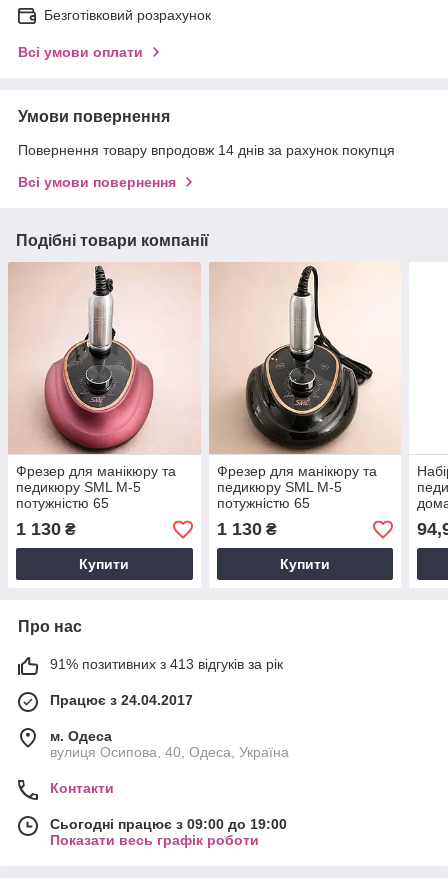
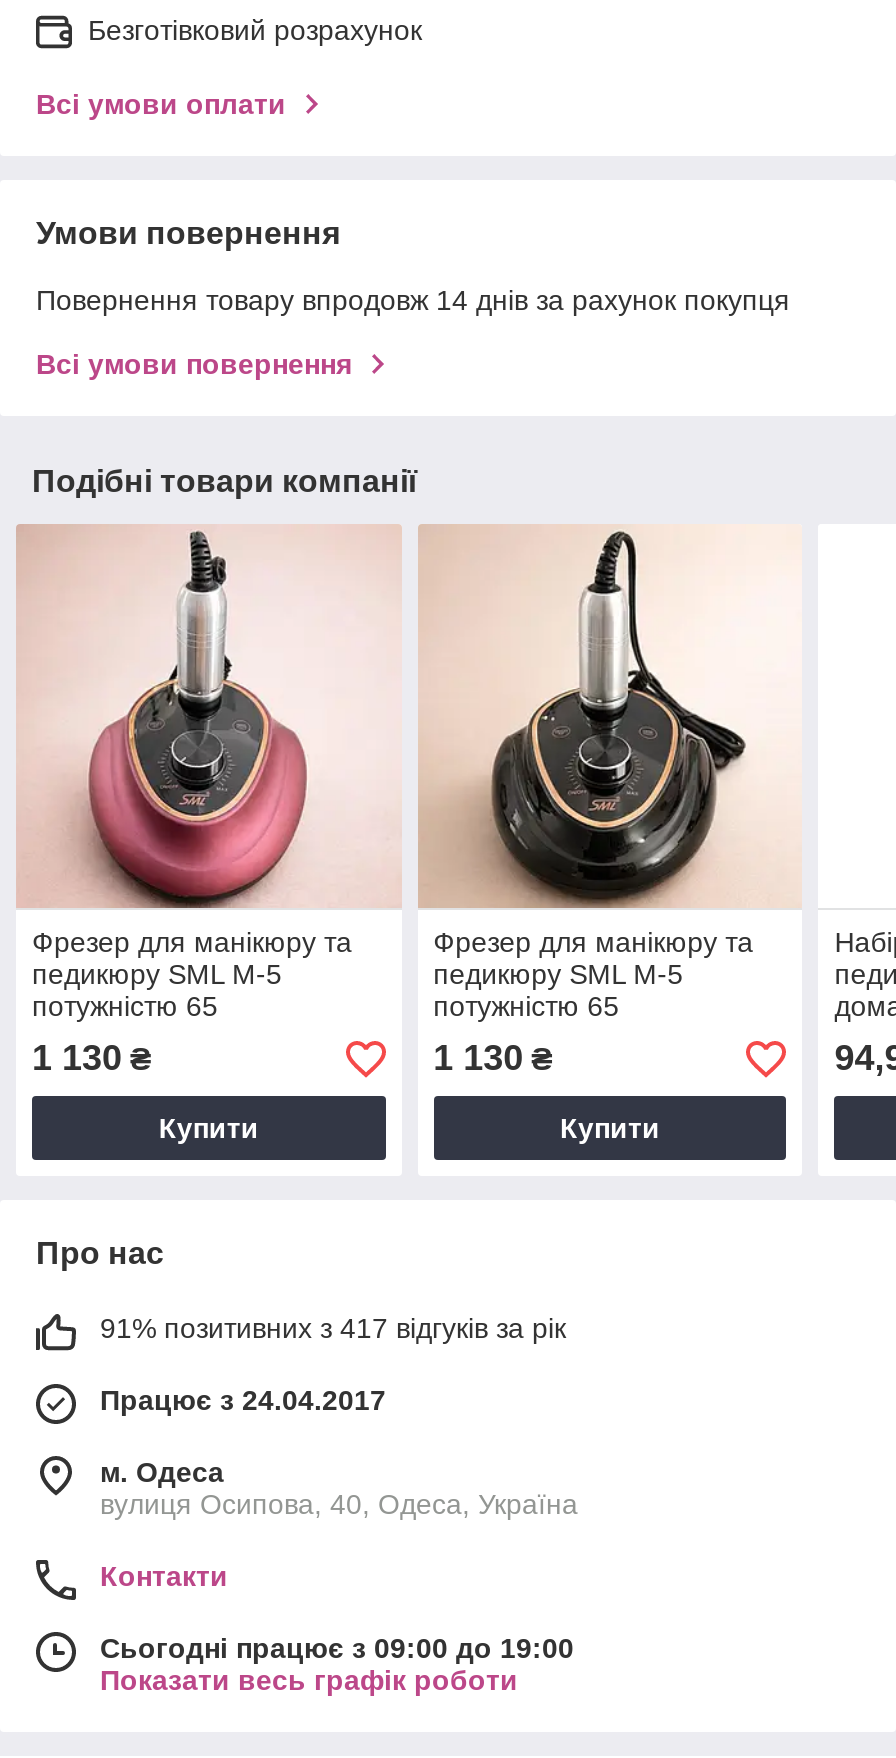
[50,656,283,672] 91% позитивних з 413 відгуків за рік -> [100,1313,566,1345] 91% позитивних з 417 відгуків за рік

